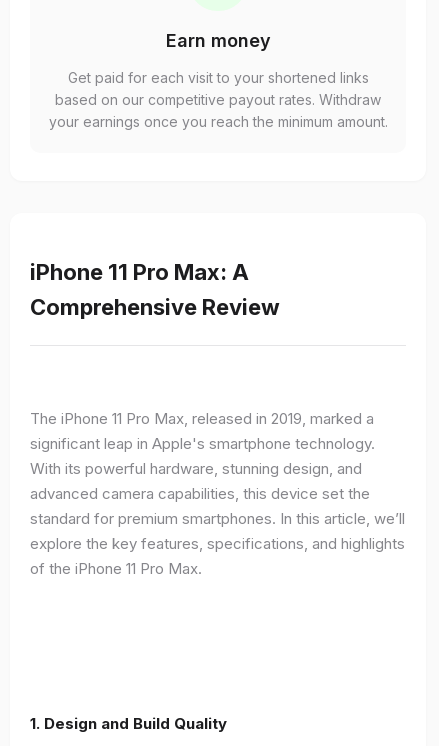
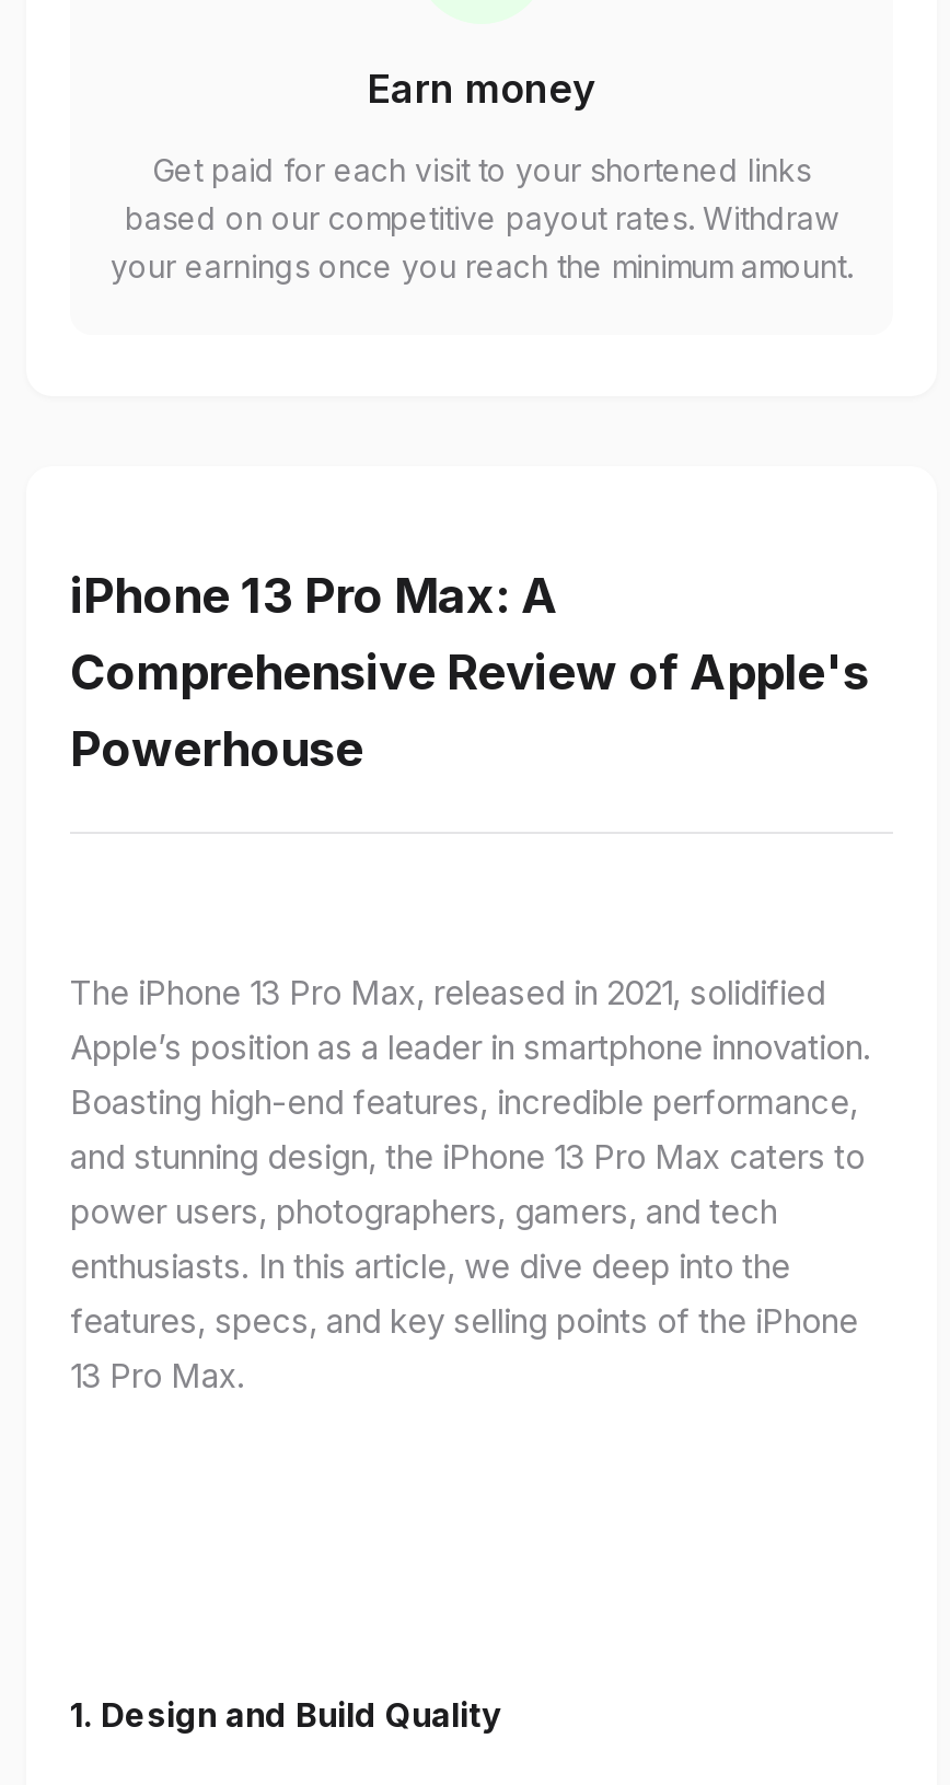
[30,259,280,320] iPhone 11 Pro Max: A | Comprehensive Review -> [70,567,869,777] iPhone 13 Pro Max: A | Comprehensive Review of Apple's | Powerhouse
[30,409,405,578] The iPhone 11 Pro Max, released in 2019, marked a | significant leap in Apple's smartphone technology. | With its powerful hardware, stunning design, and | advanced camera capabilities, this device set the | standard for premium smartphones. In this article, we’ll | explore the key features, specifications, and highlights | of the iPhone 11 Pro Max. -> [70,972,871,1397] The iPhone 13 Pro Max, released in 2021, solidified | Apple’s position as a leader in smartphone innovation. | Boasting high-end features, incredible performance, | and stunning design, the iPhone 13 Pro Max caters to | power users, photographers, gamers, and tech | enthusiasts. In this article, we dive deep into the | features, specs, and key selling points of the iPhone | 13 Pro Max.

